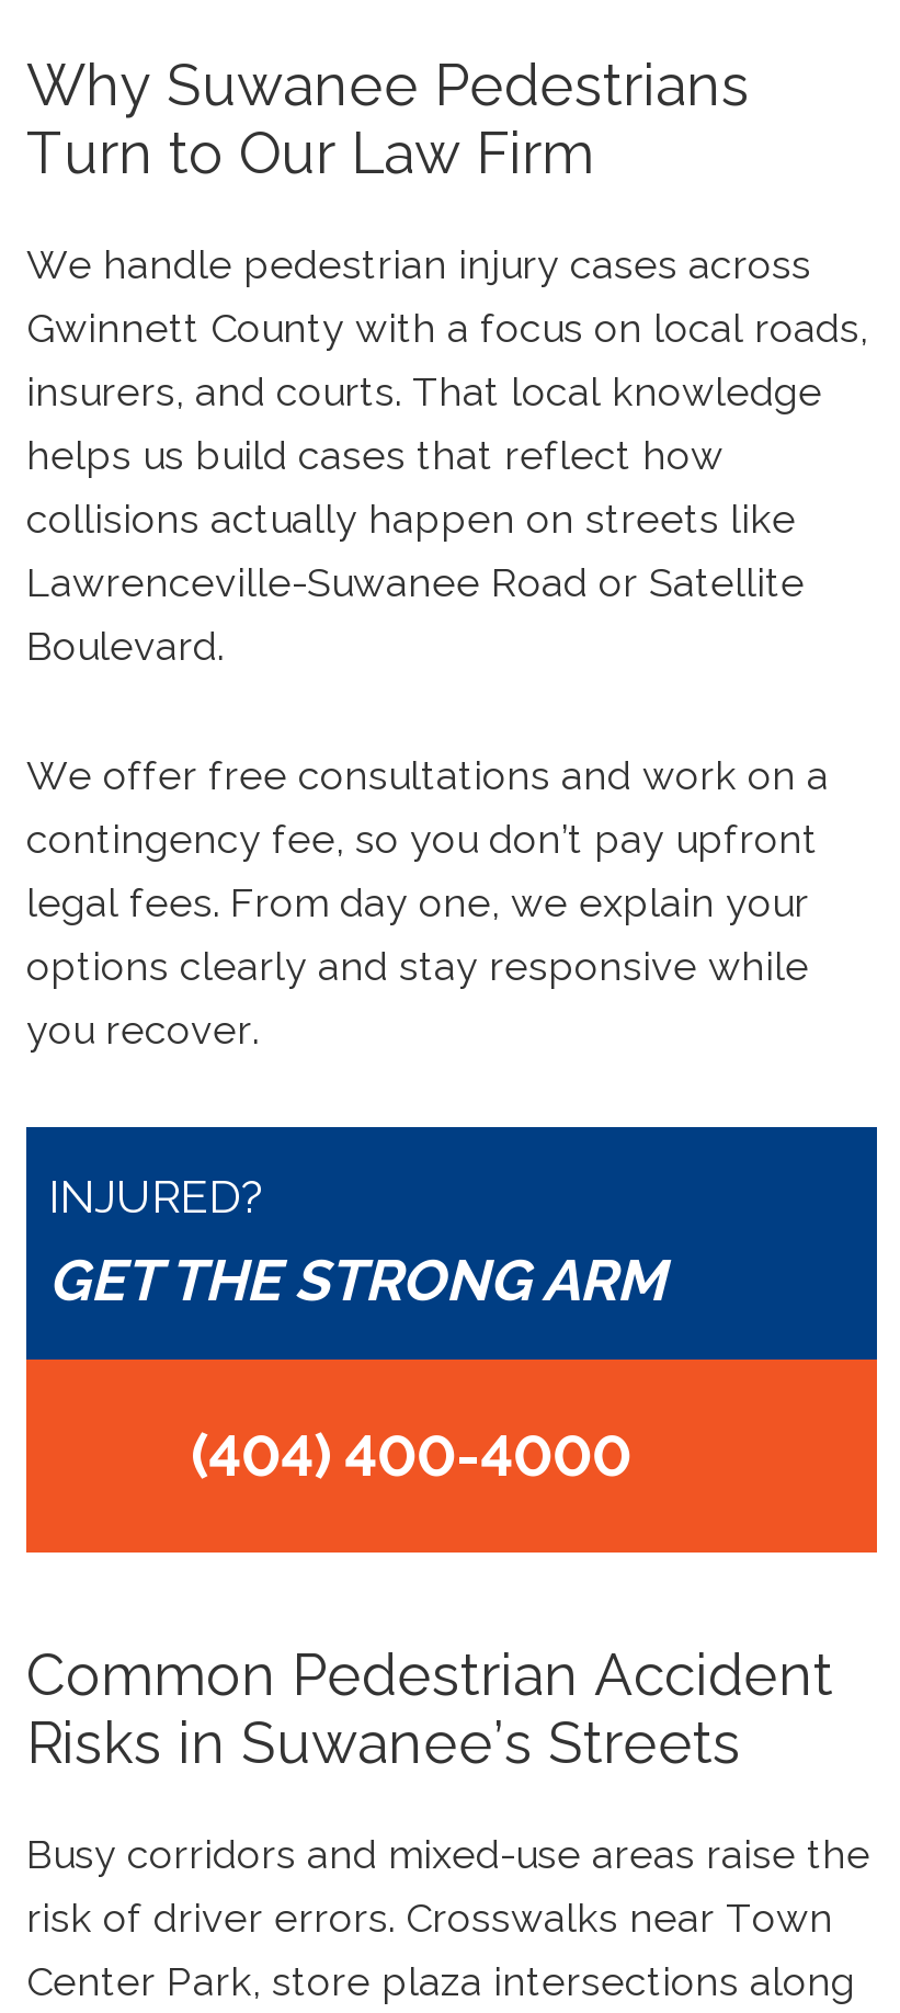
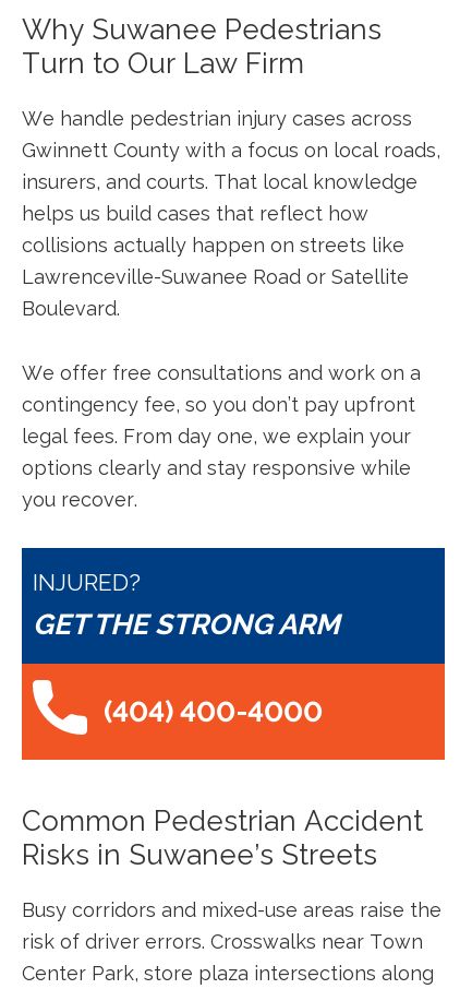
none -> [32,679,88,736] [image]

